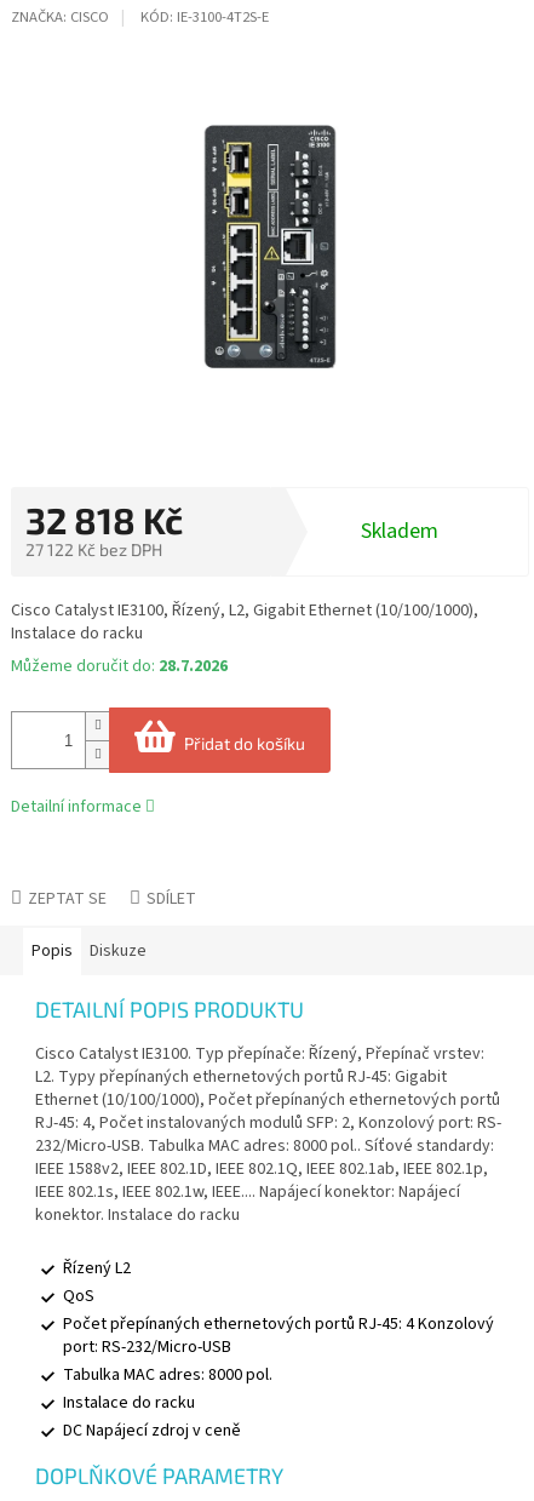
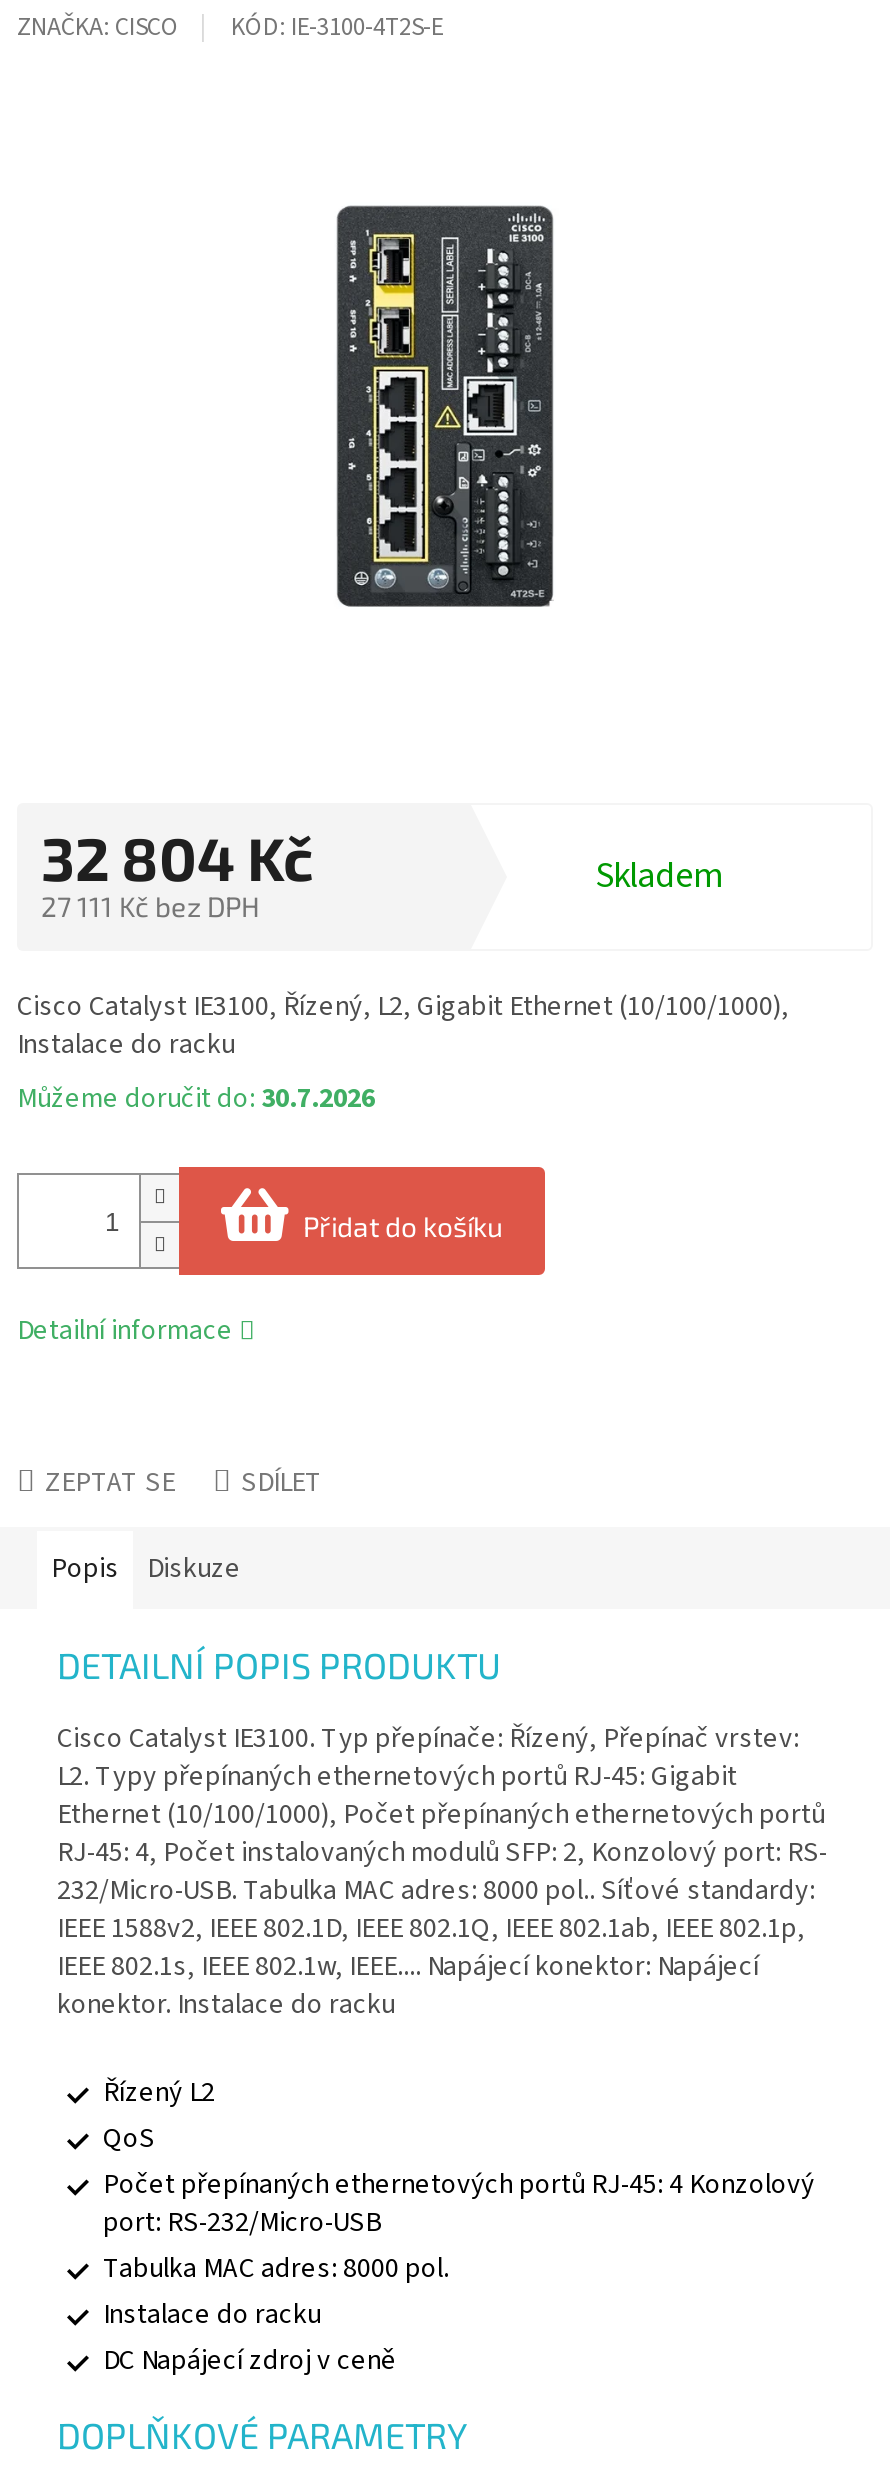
[25,498,183,542] 32 818 Kč -> [41,822,313,894] 32 804 Kč
[25,540,162,560] 27 122 Kč bez DPH -> [41,890,259,924] 27 111 Kč bez DPH
[11,655,228,679] Můžeme doručit do: 28.7.2026 -> [17,1080,375,1120] Můžeme doručit do: 30.7.2026

